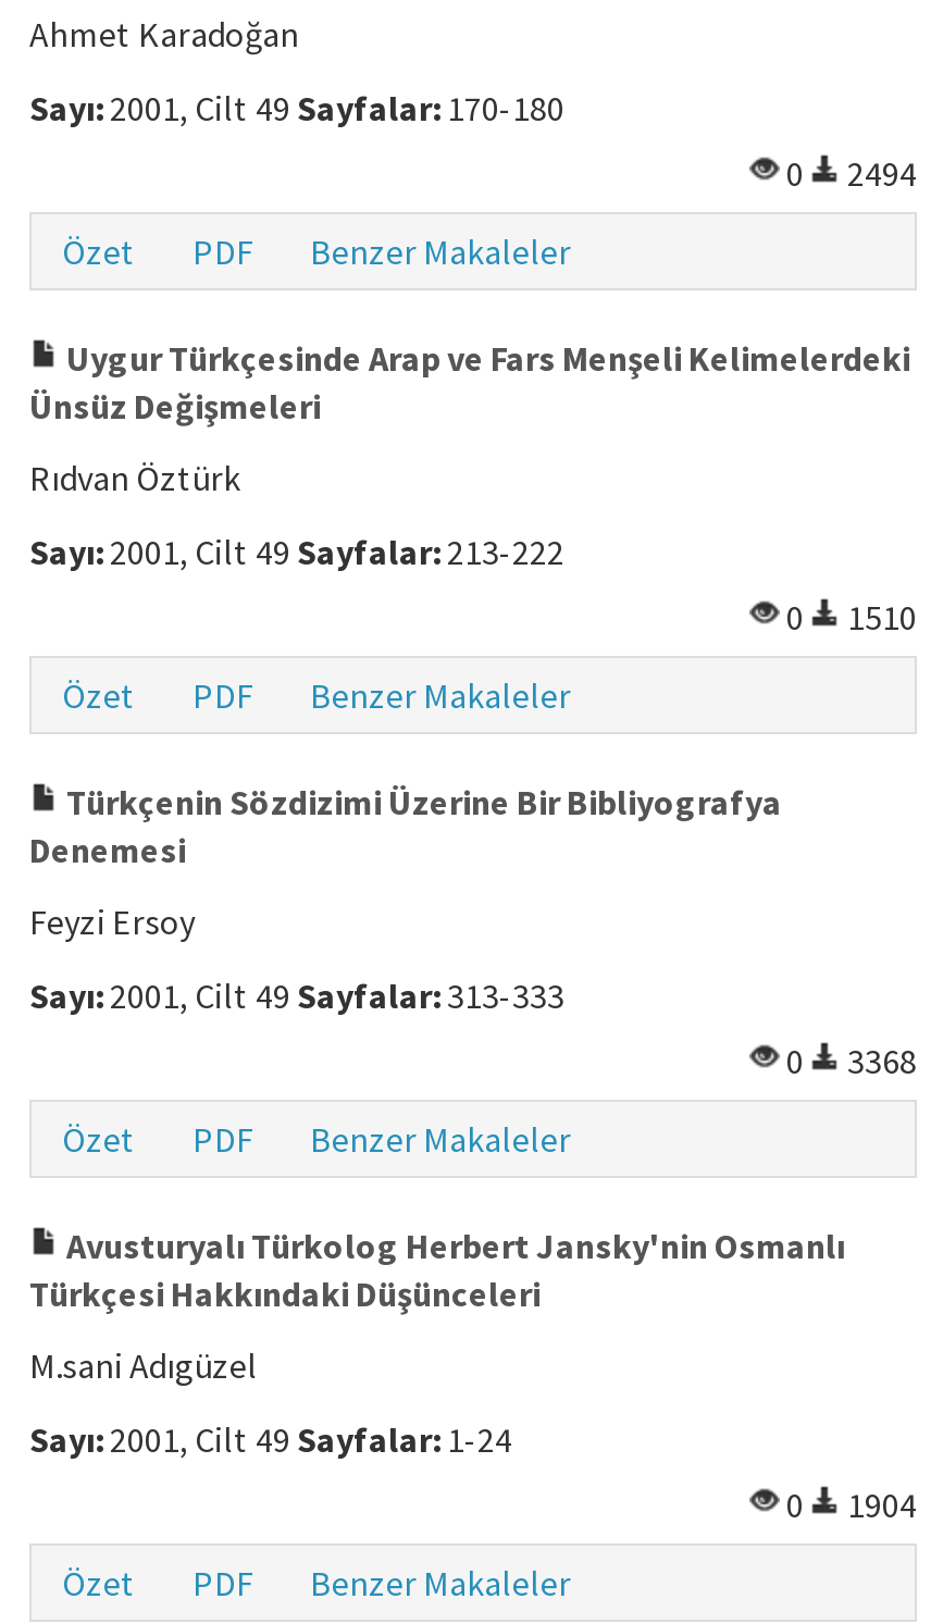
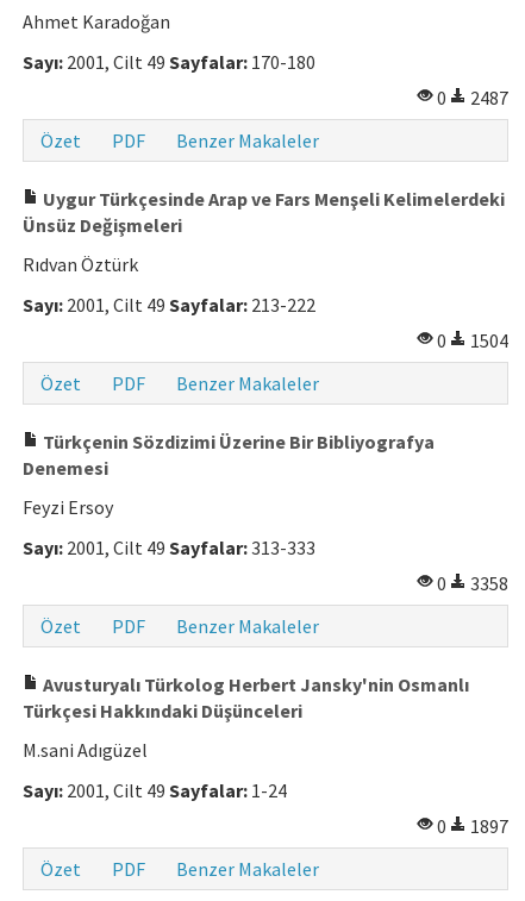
[780,152,917,196] 0 2494 -> [433,86,508,110] 0 2487
[780,596,917,639] 0 1510 -> [433,329,508,353] 0 1504
[780,1040,917,1083] 0 3368 -> [433,572,508,596] 0 3358
[780,1483,917,1527] 0 1904 -> [433,815,508,838] 0 1897

